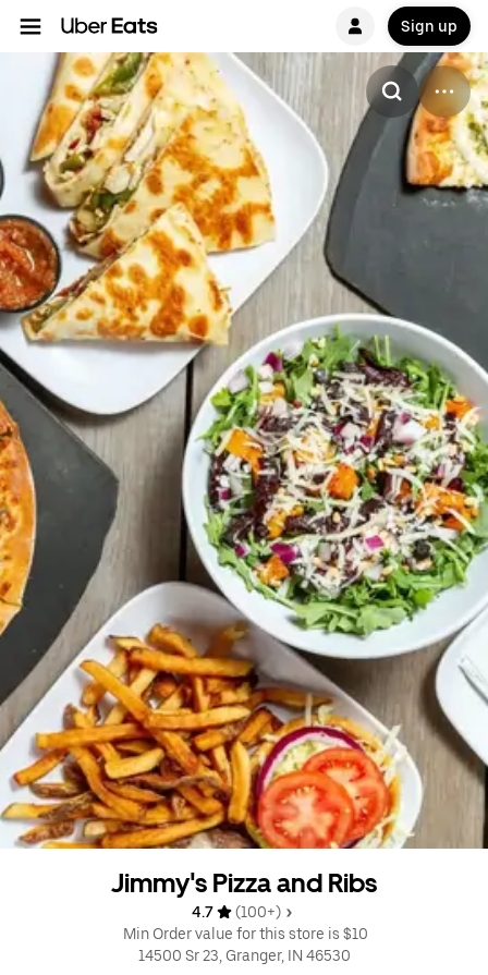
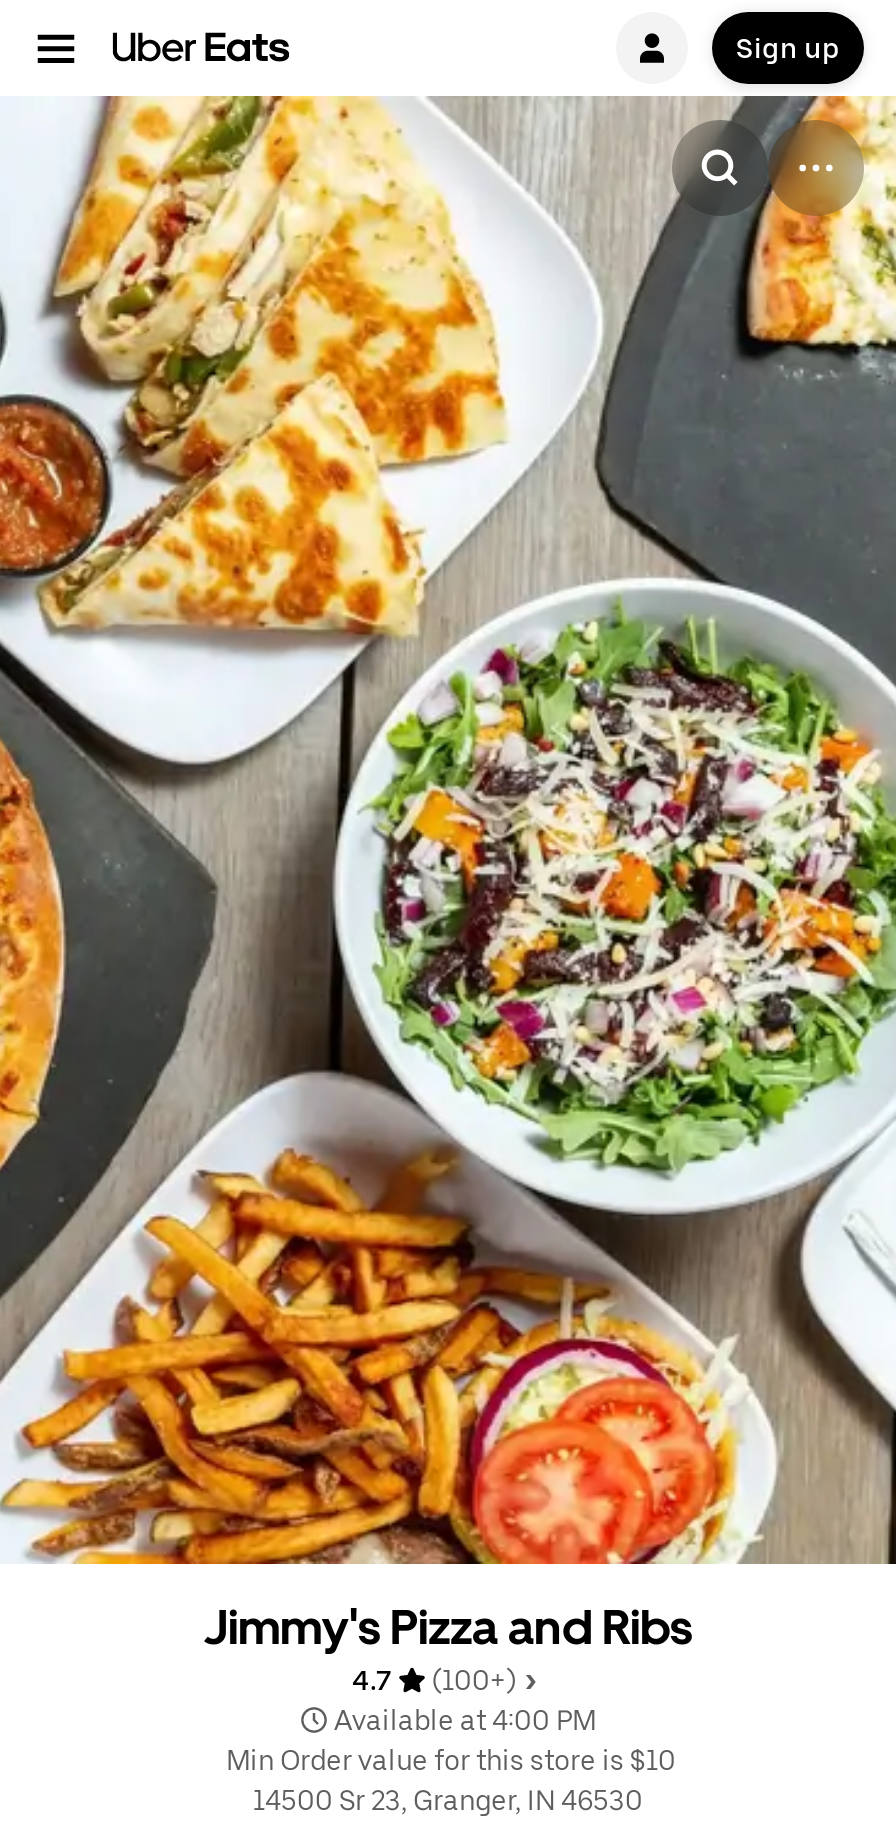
none -> [334,1704,596,1736] Available at 4:00 PM

